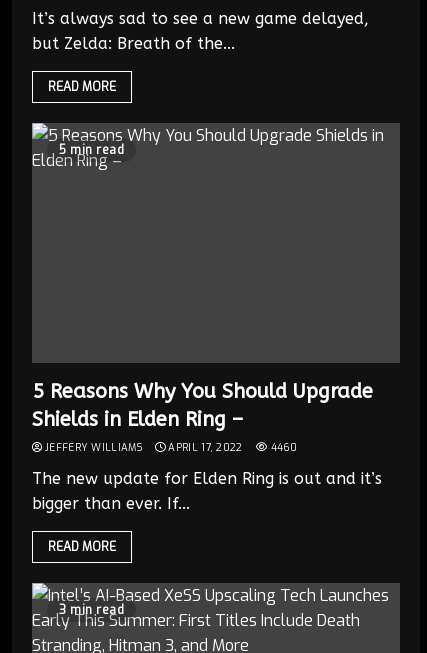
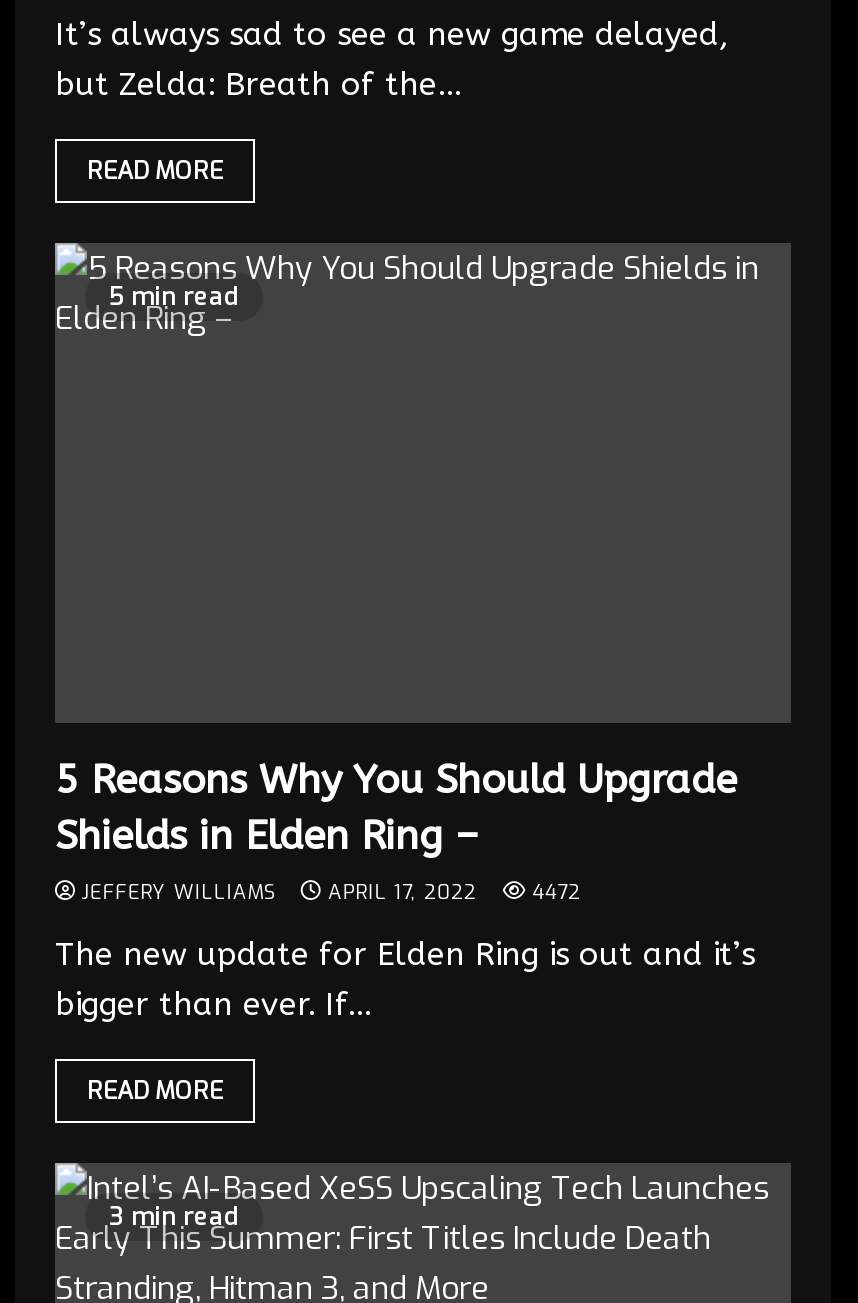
[271,441,298,454] 4460 -> [532,879,581,905] 4472

